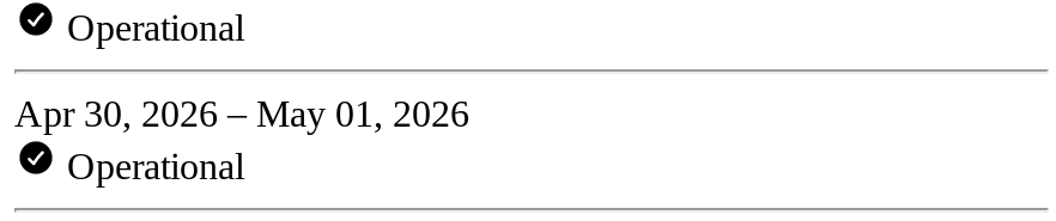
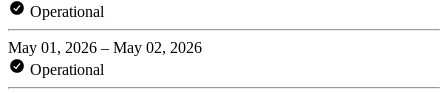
[14,93,469,134] Apr 30, 2026 – May 01, 2026 -> [8,39,202,56] May 01, 2026 – May 02, 2026

